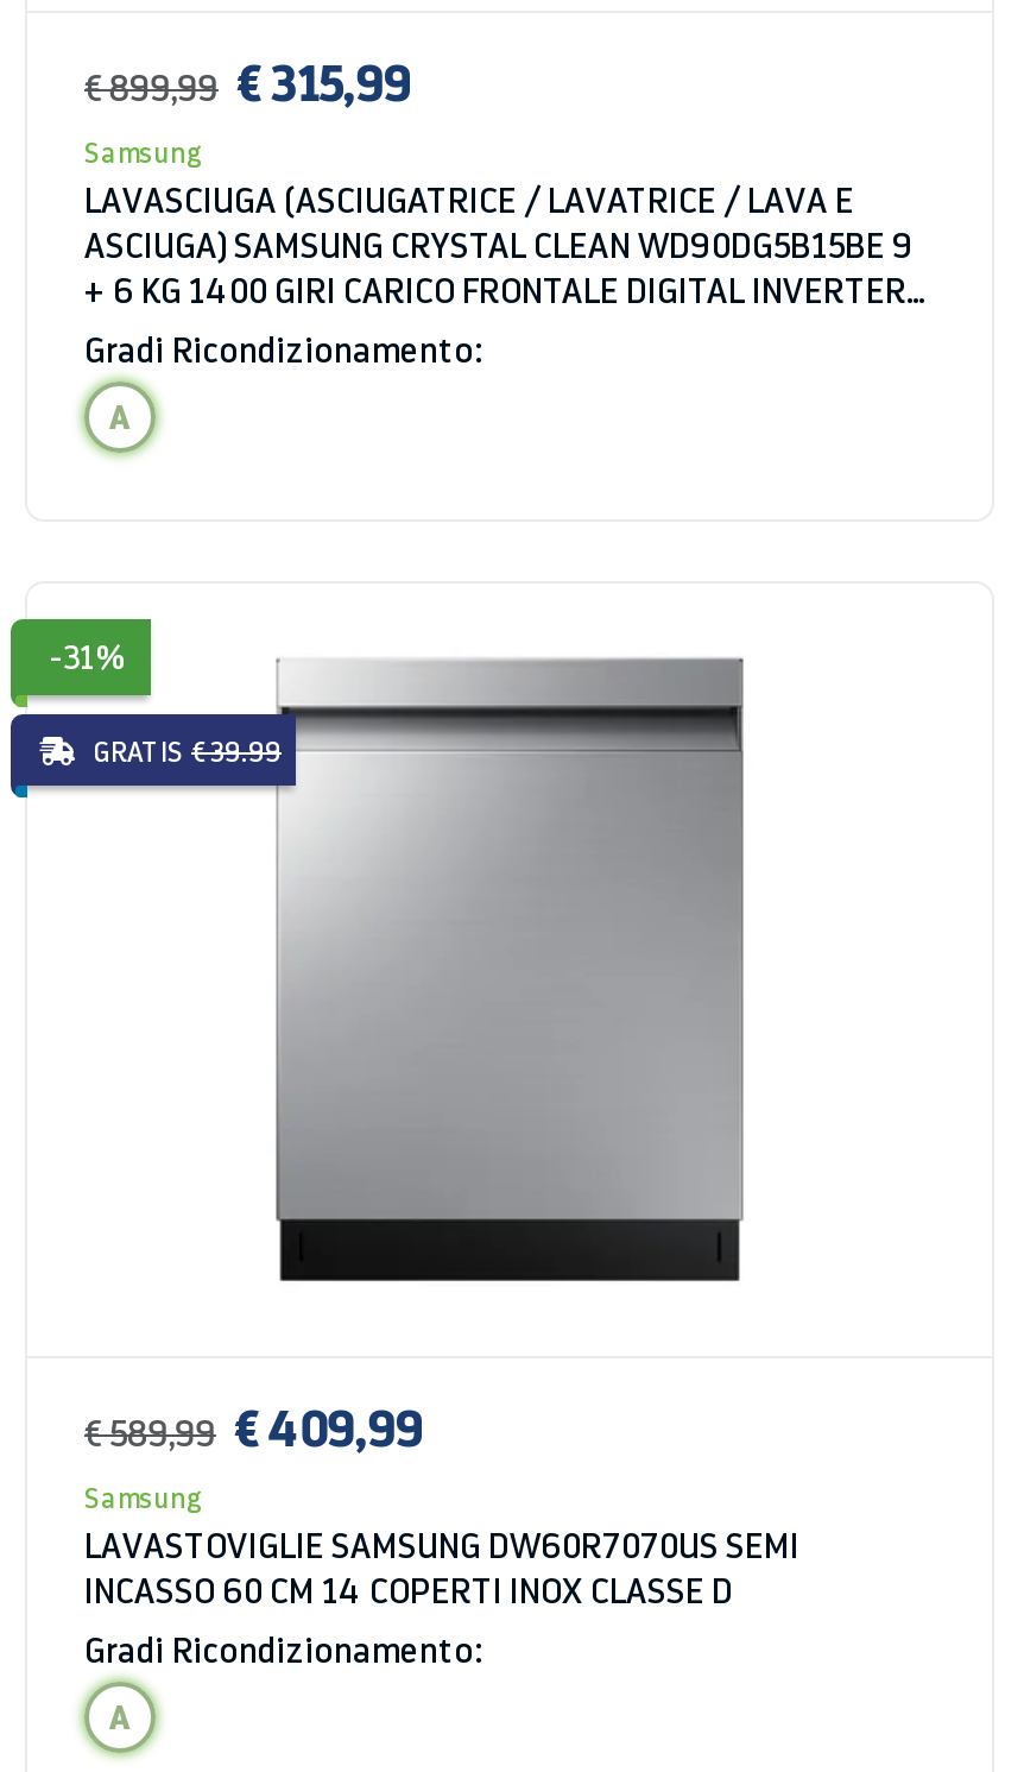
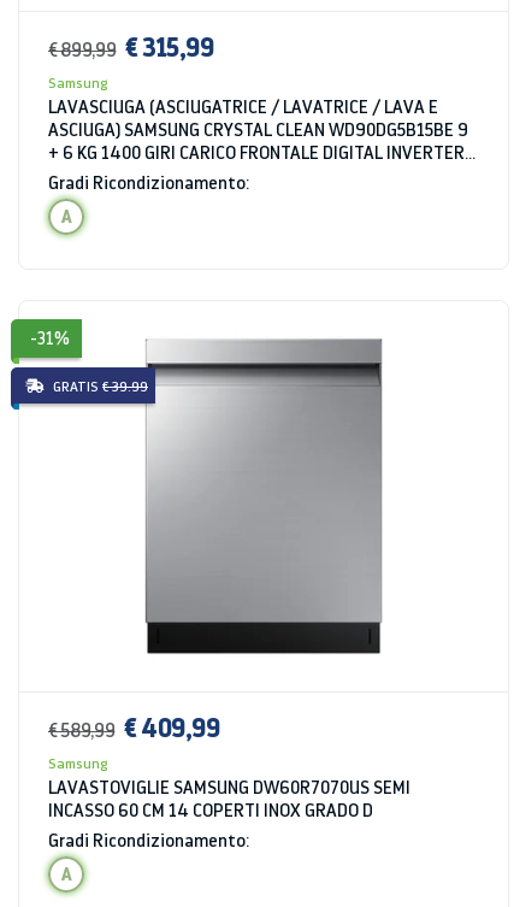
[84,1567,733,1612] INCASSO 60 CM 14 COPERTI INOX CLASSE D -> [48,799,373,822] INCASSO 60 CM 14 COPERTI INOX GRADO D

